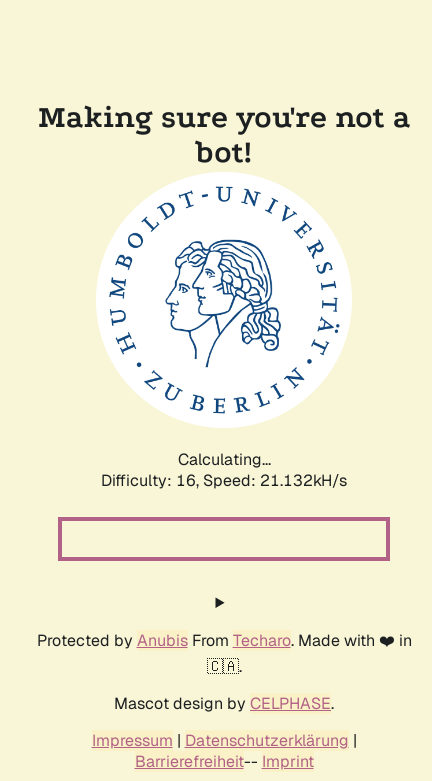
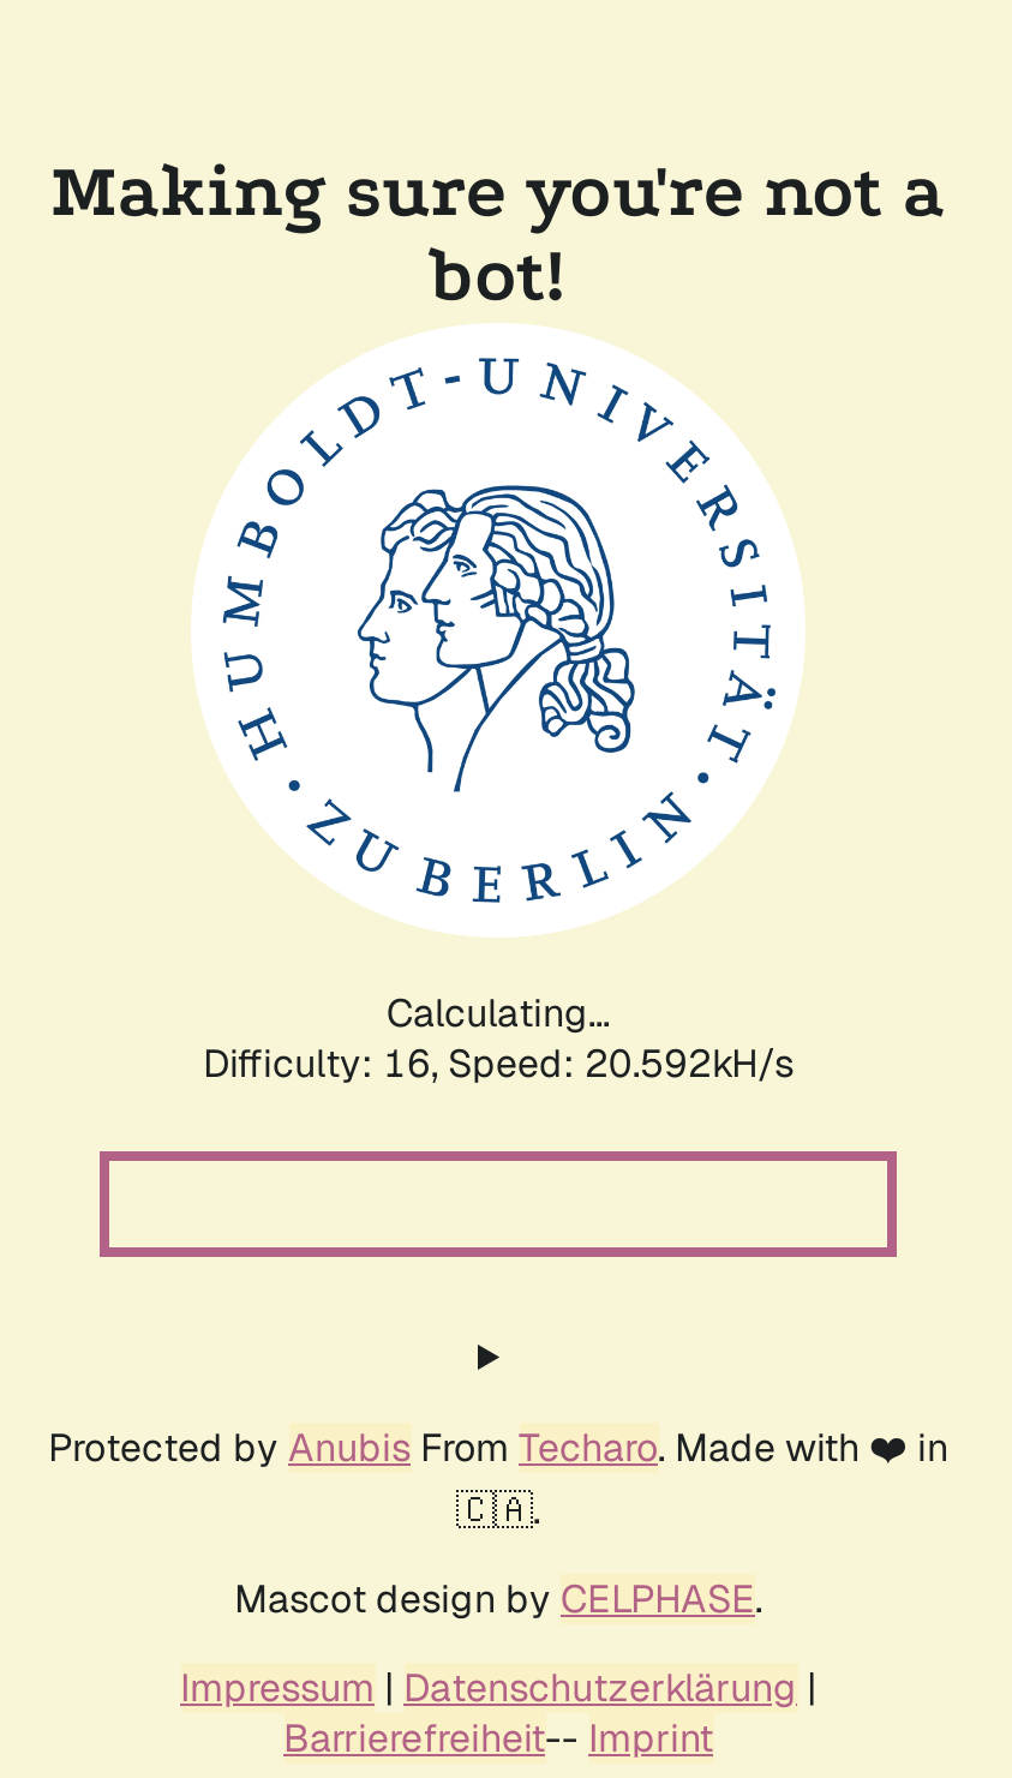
[101,470,347,491] Difficulty: 16, Speed: 21.132kH/s -> [203,1038,794,1089] Difficulty: 16, Speed: 20.592kH/s

